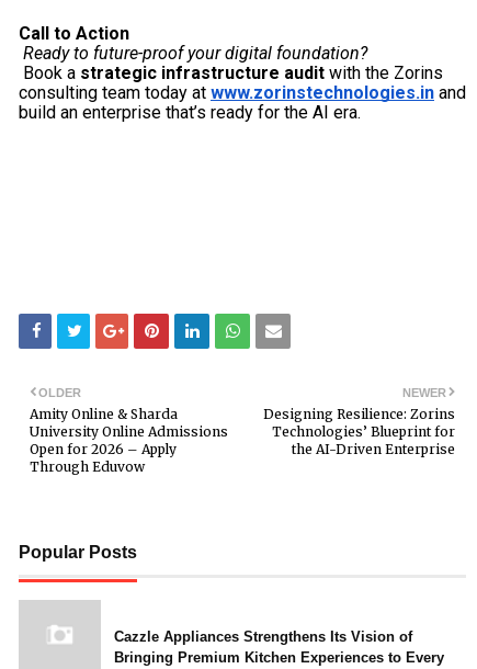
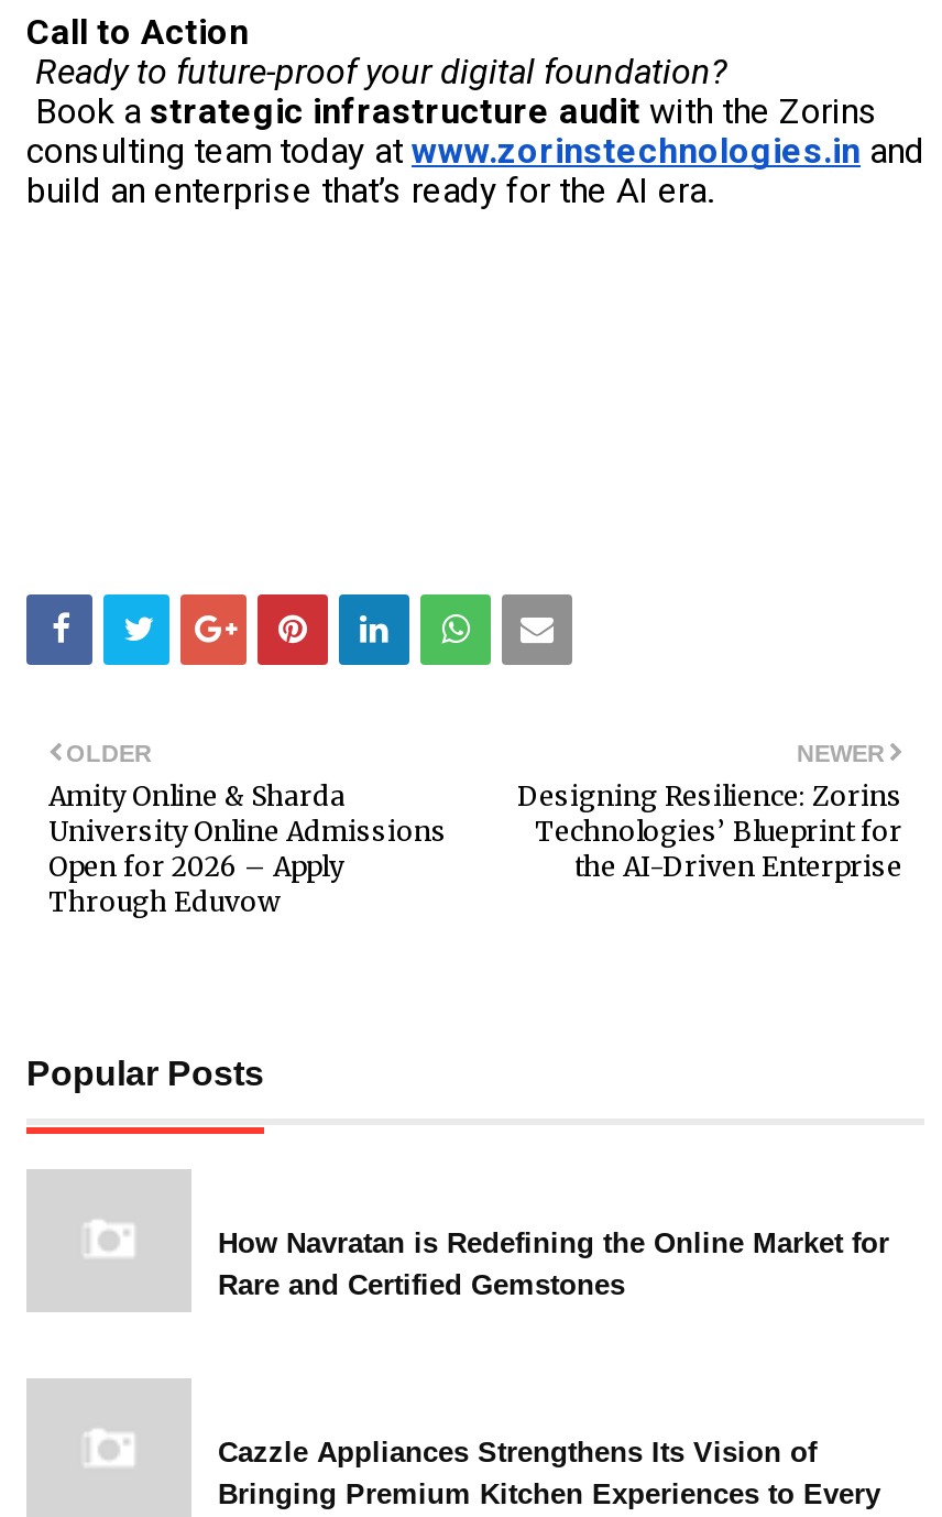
none -> [218,1227,889,1302] How Navratan is Redefining the Online Market for | Rare and Certified Gemstones

